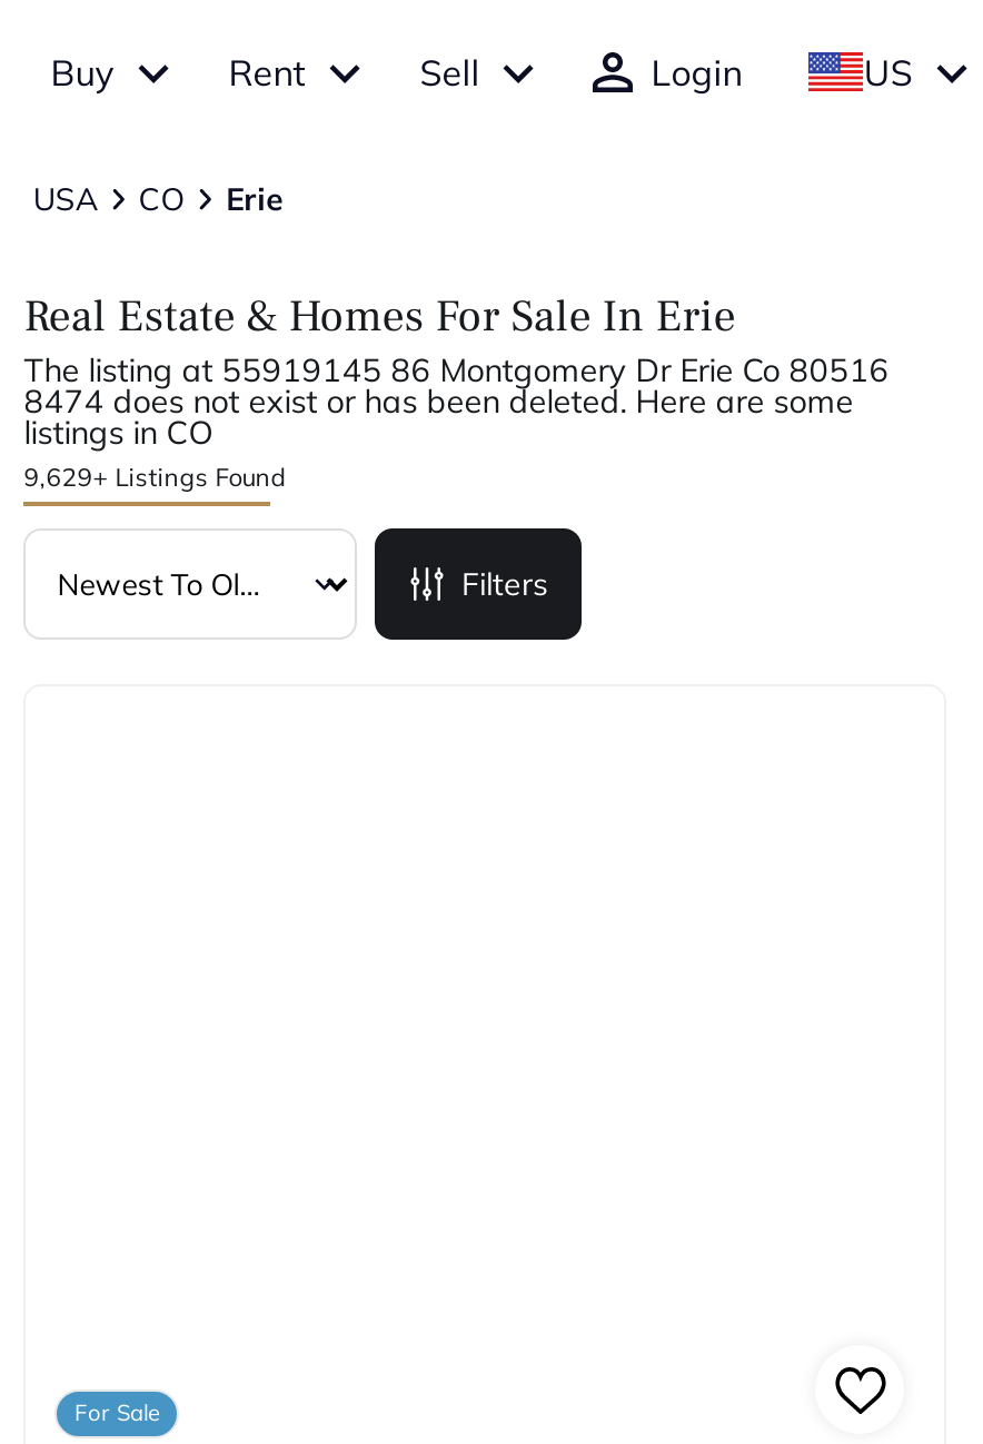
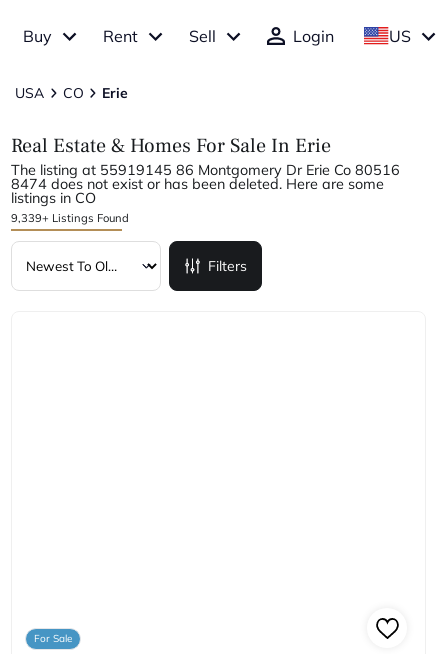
[24,462,286,493] 9,629+ Listings Found -> [11,211,129,225] 9,339+ Listings Found

